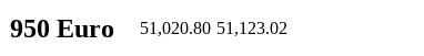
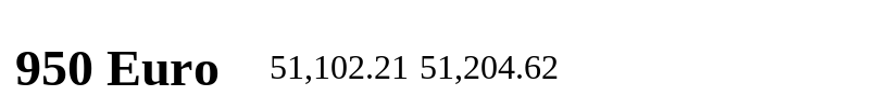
[10,14,287,43] 950 Euro 51,020.80 51,123.02 -> [15,40,559,96] 950 Euro 51,102.21 51,204.62

